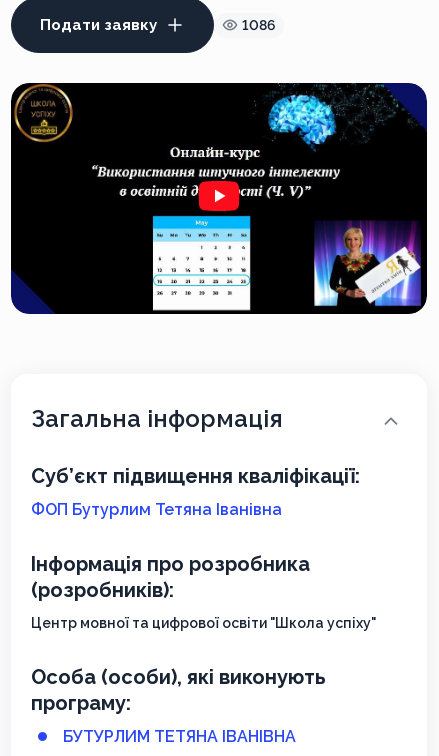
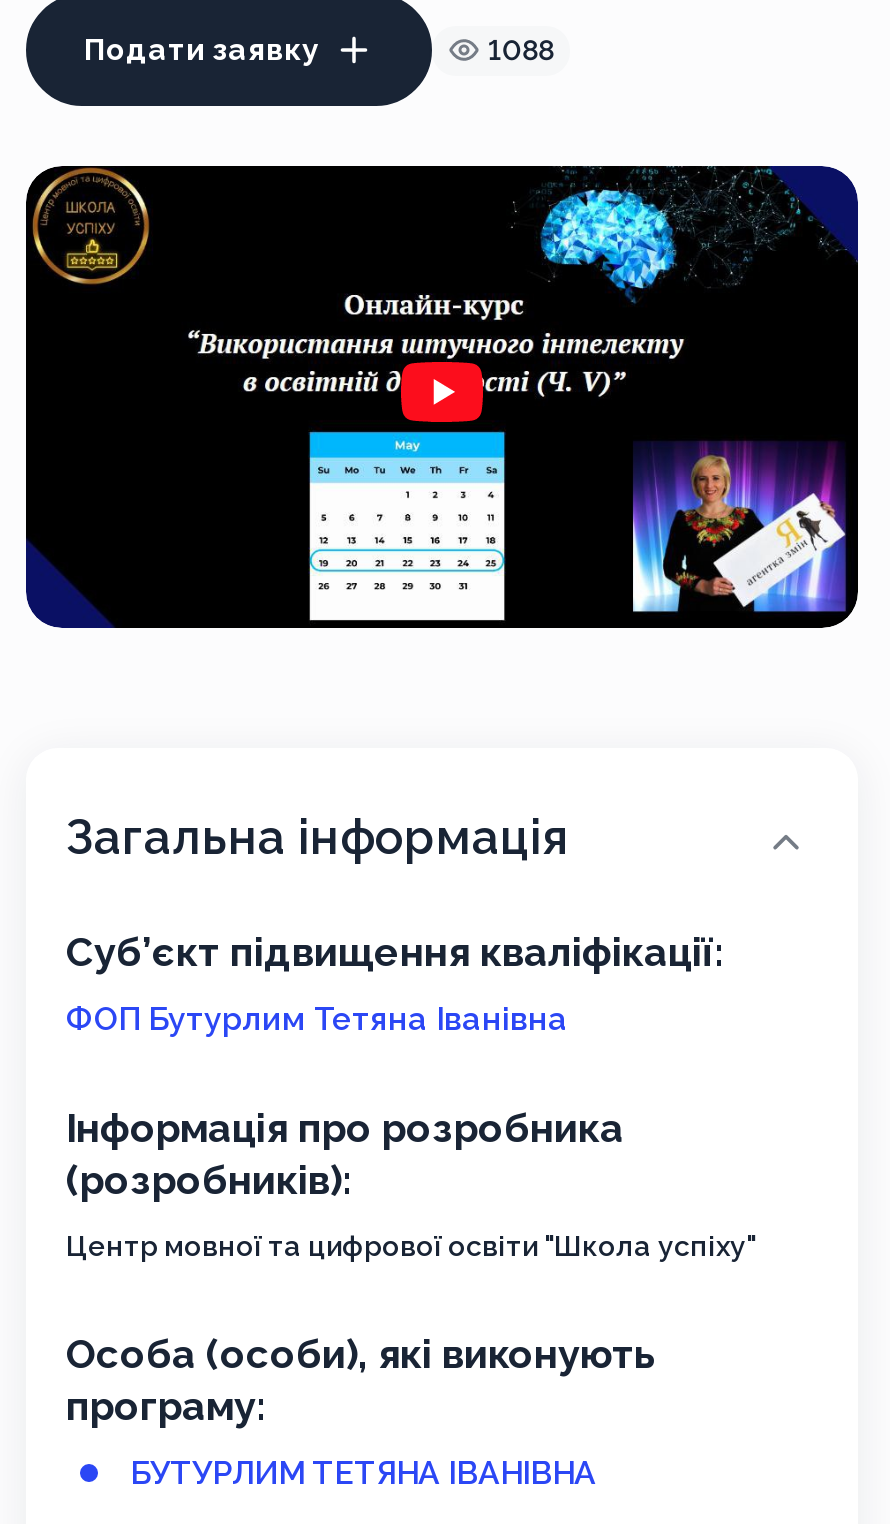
[242,17,276,33] 1086 -> [488,34,554,66] 1088

